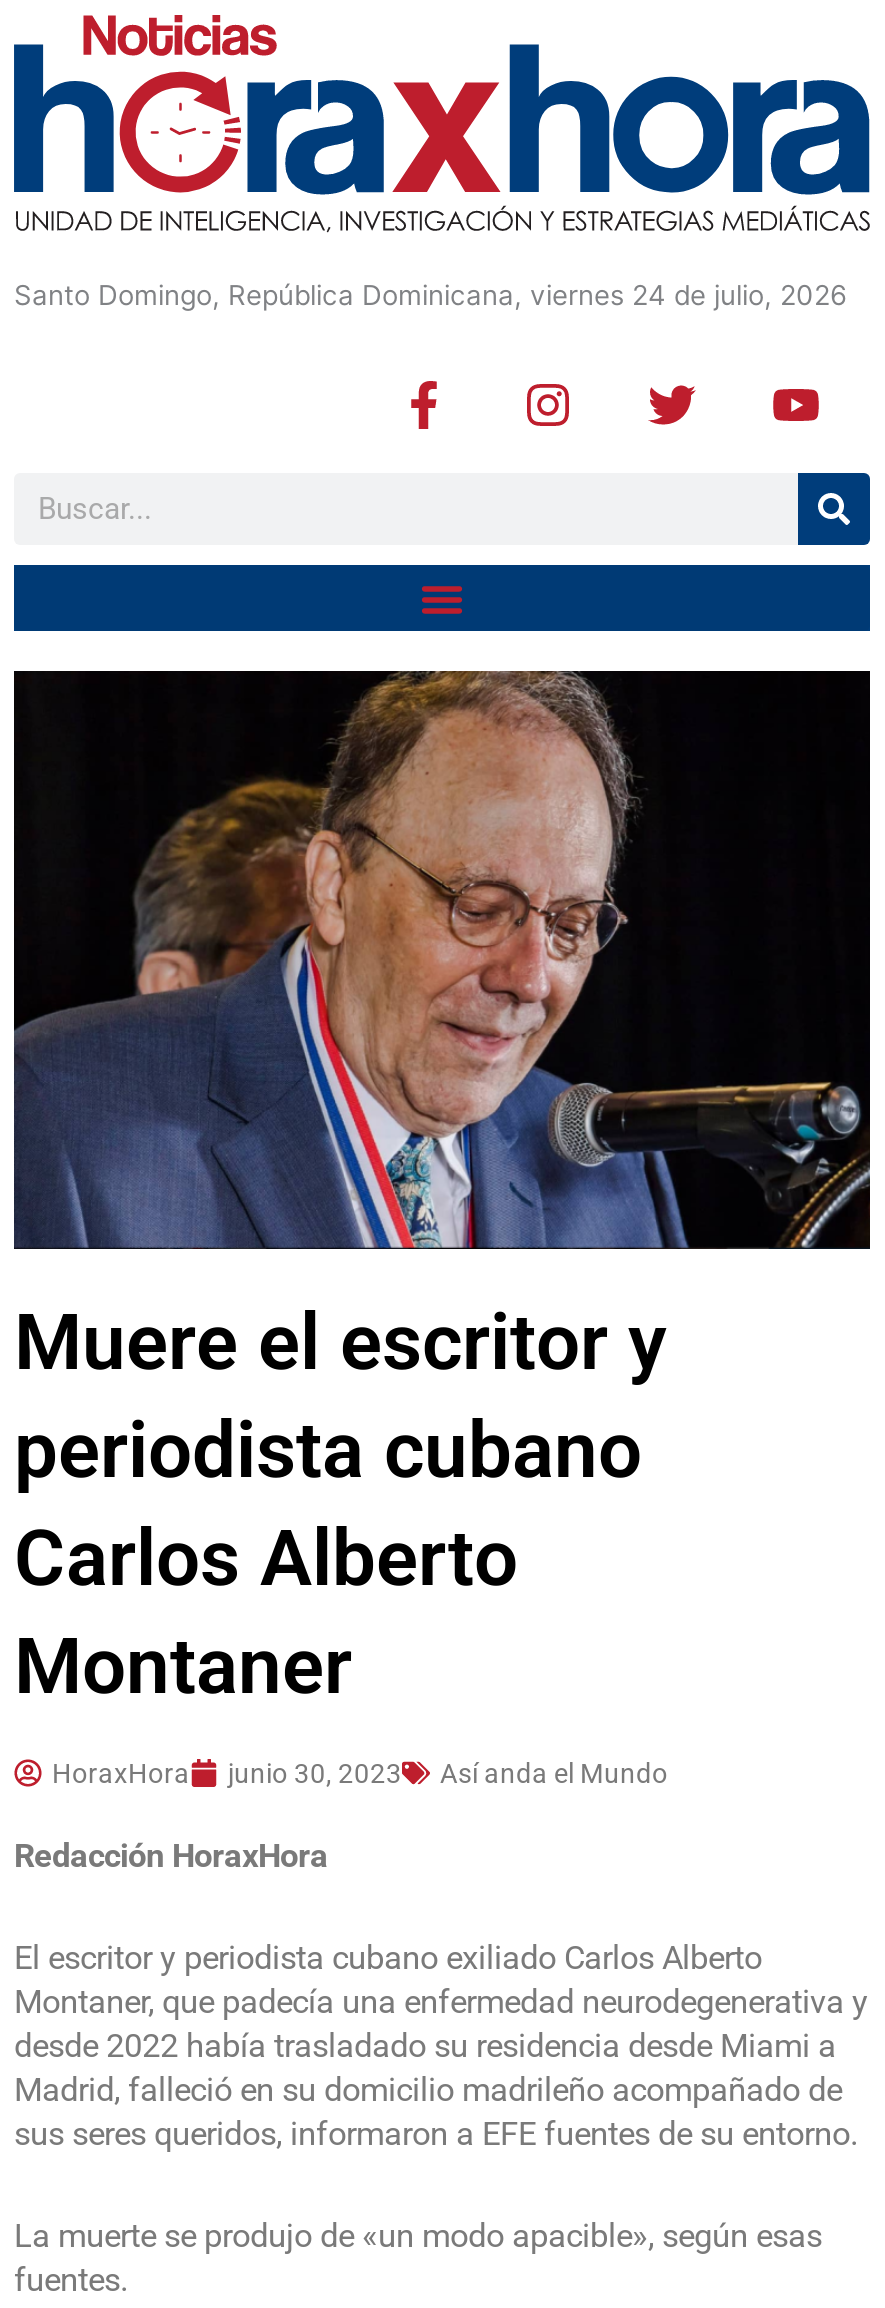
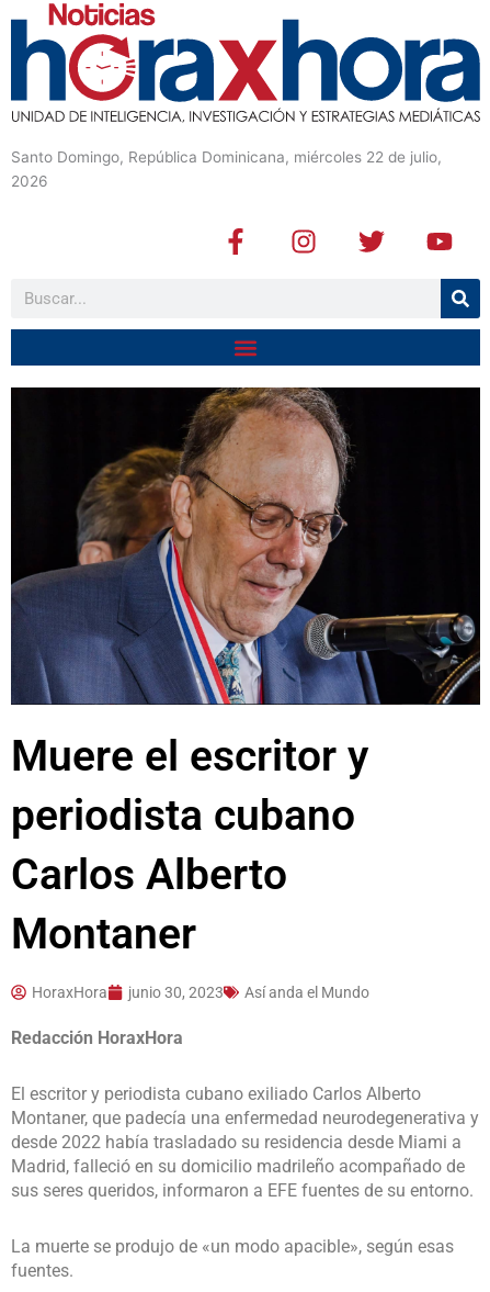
[14,279,848,311] Santo Domingo, República Dominicana, viernes 24 de julio, 2026 -> [11,148,442,190] Santo Domingo, República Dominicana, miércoles 22 de julio, | 2026

